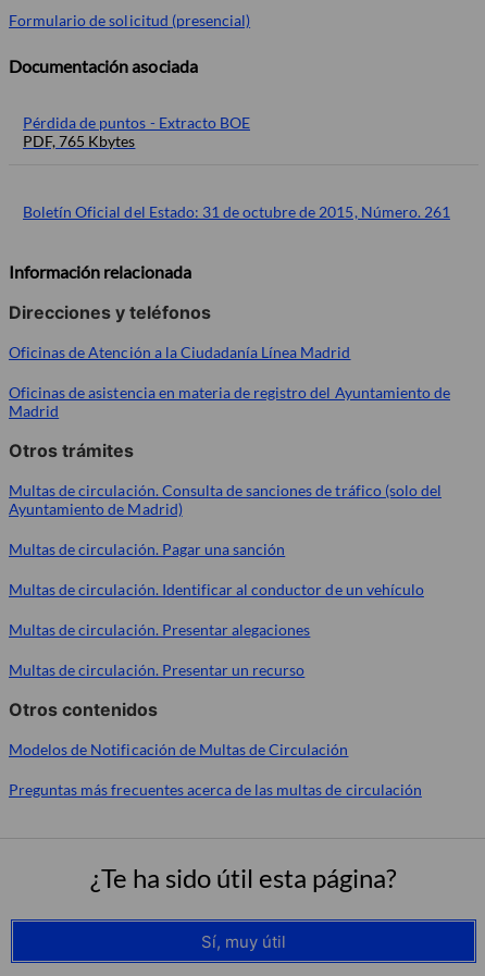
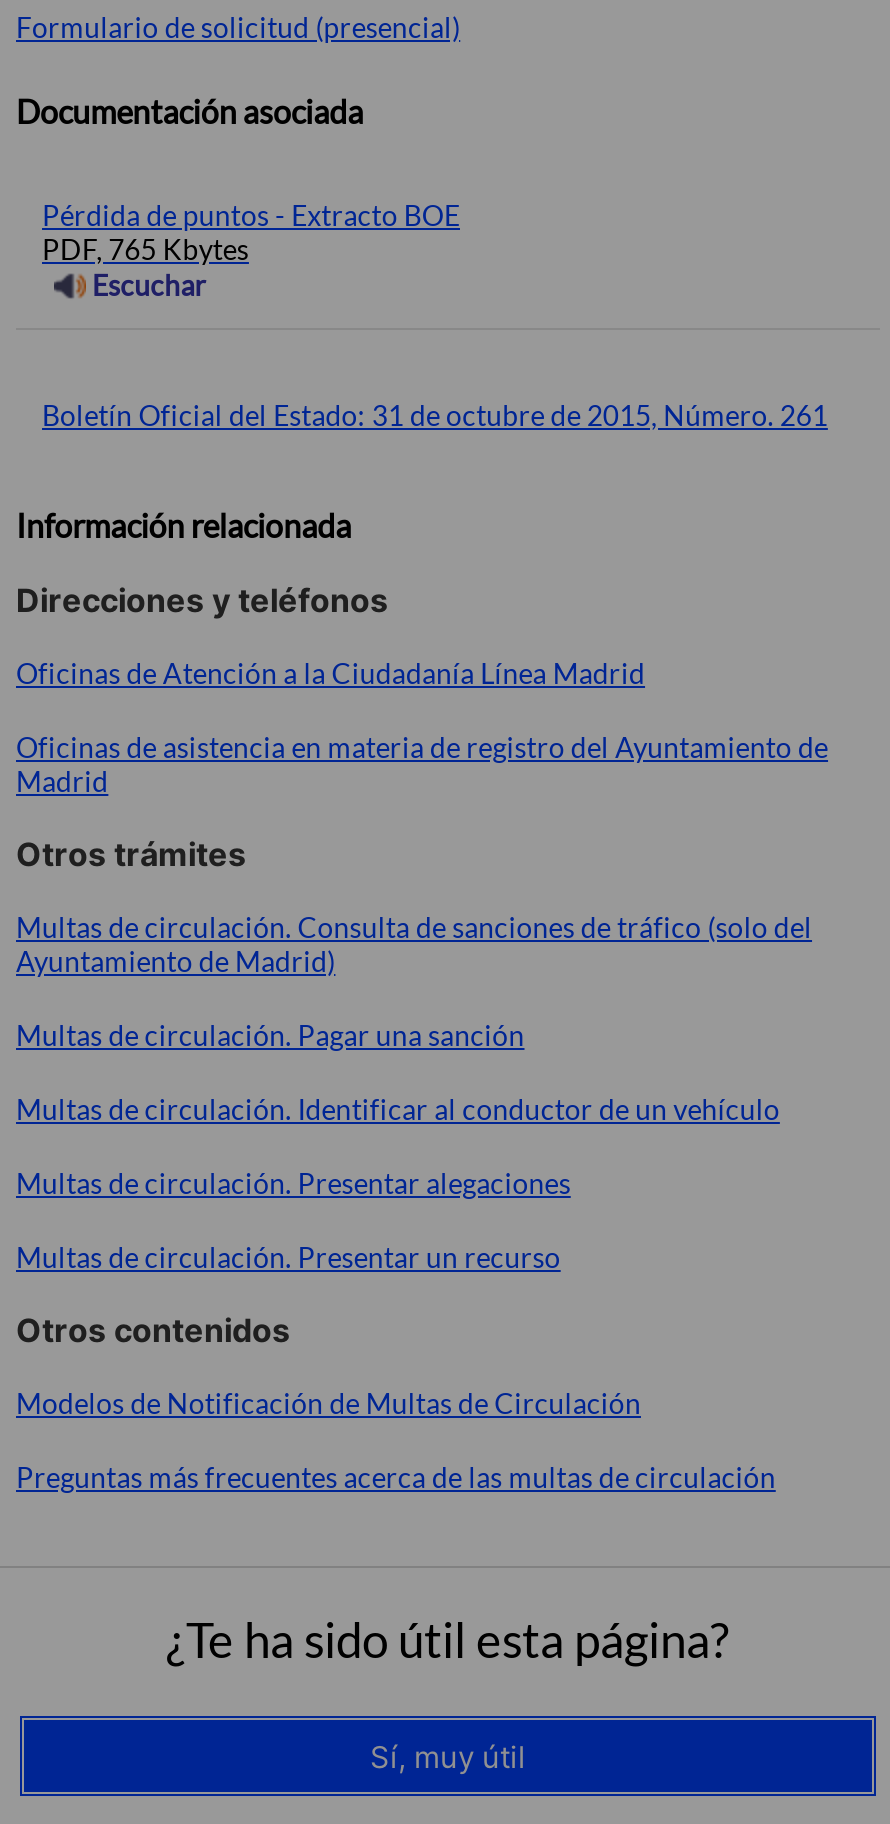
none -> [86,269,207,303] Escuchar

